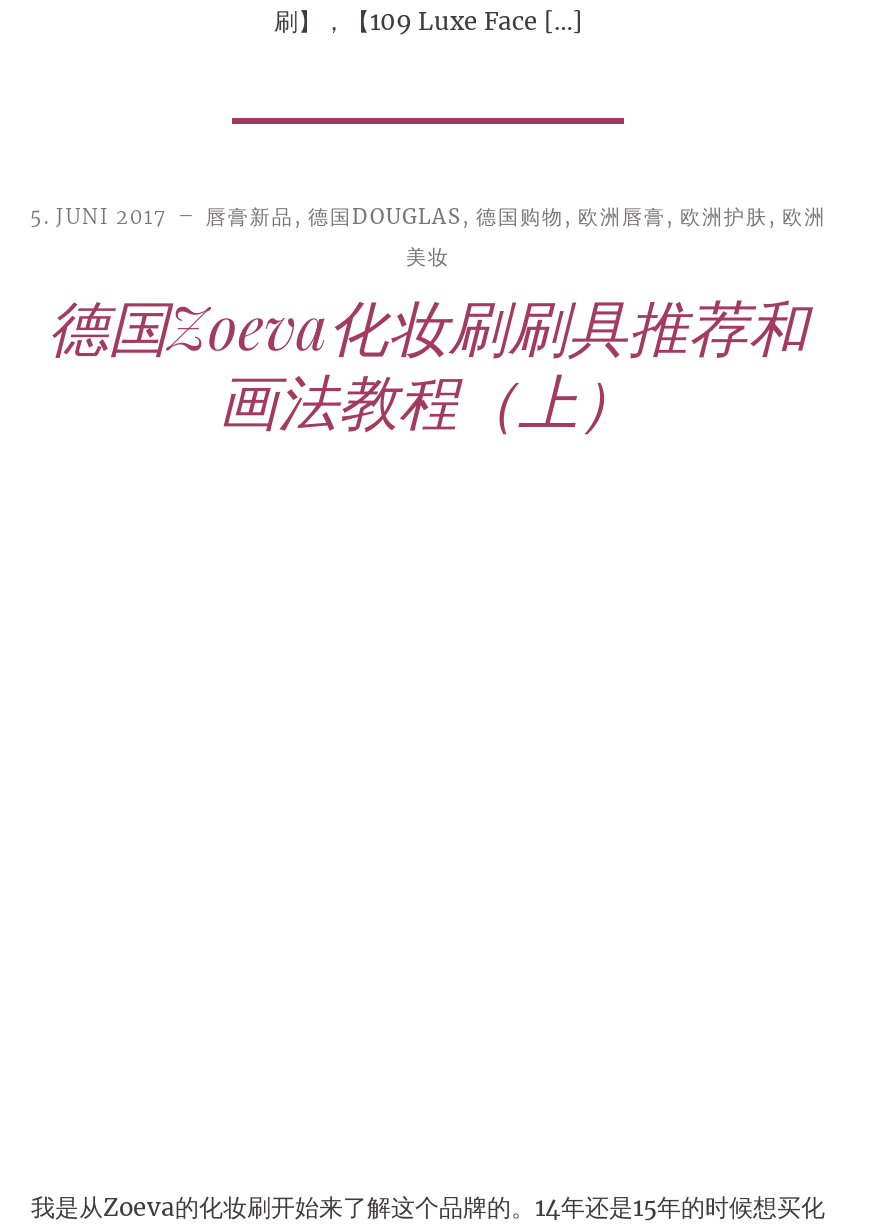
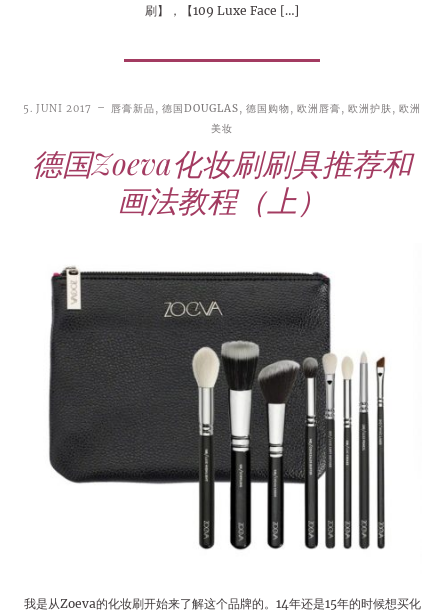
none -> [48,266,386,551] [image]

